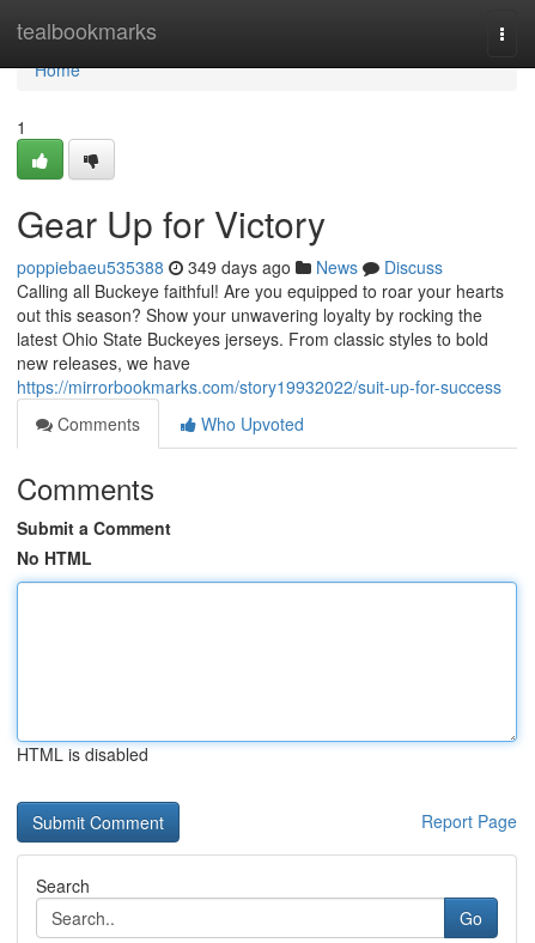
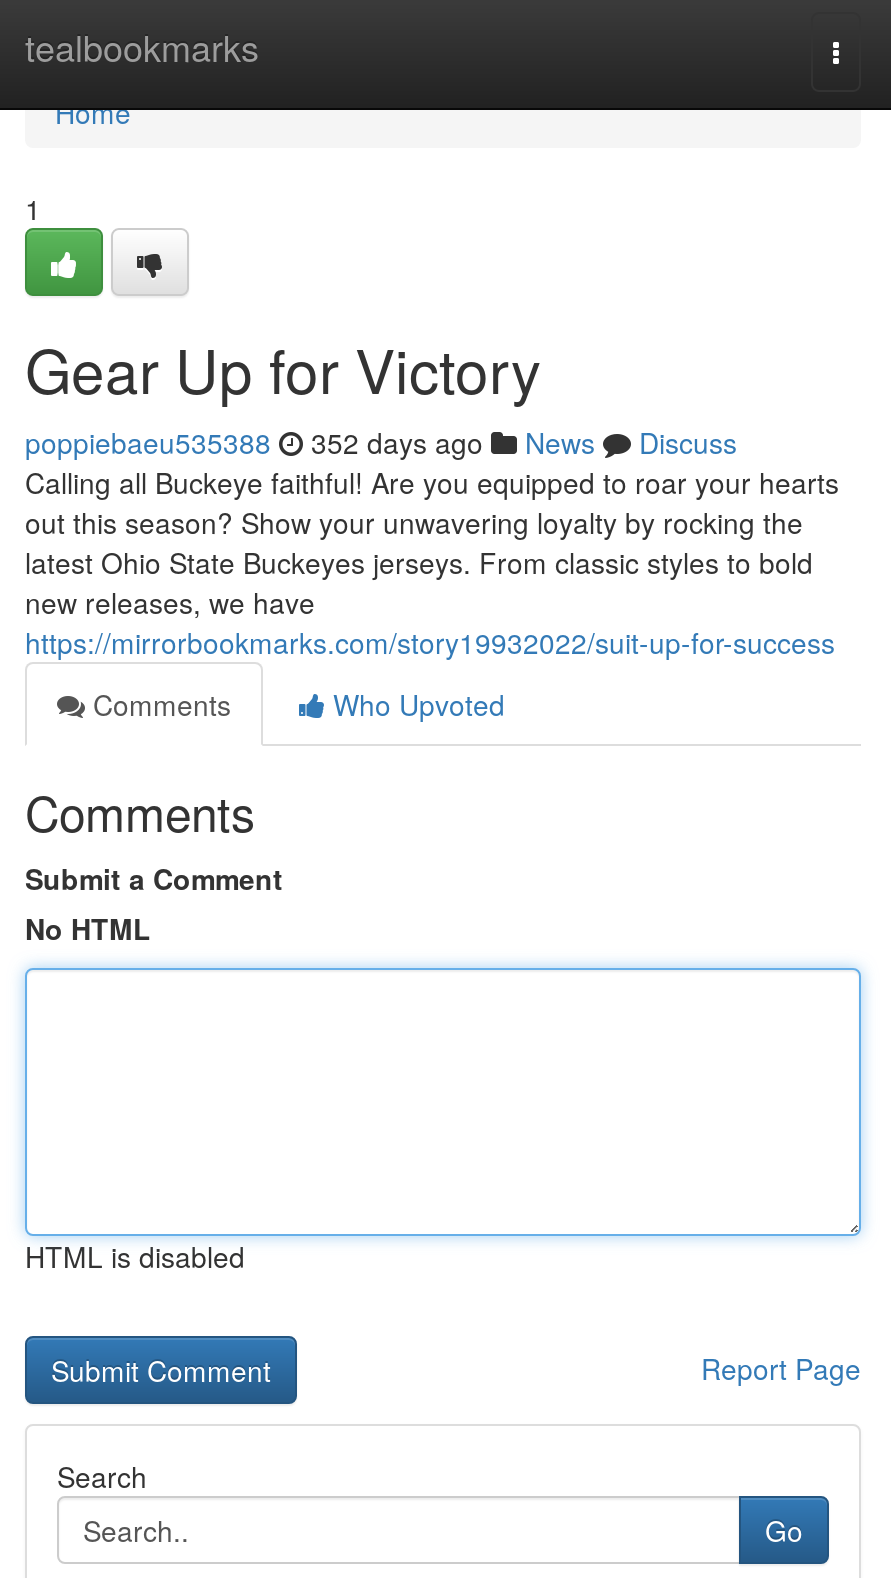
[17,255,443,279] poppiebaeu535388 349 days ago News Discuss -> [25,422,737,462] poppiebaeu535388 352 days ago News Discuss

